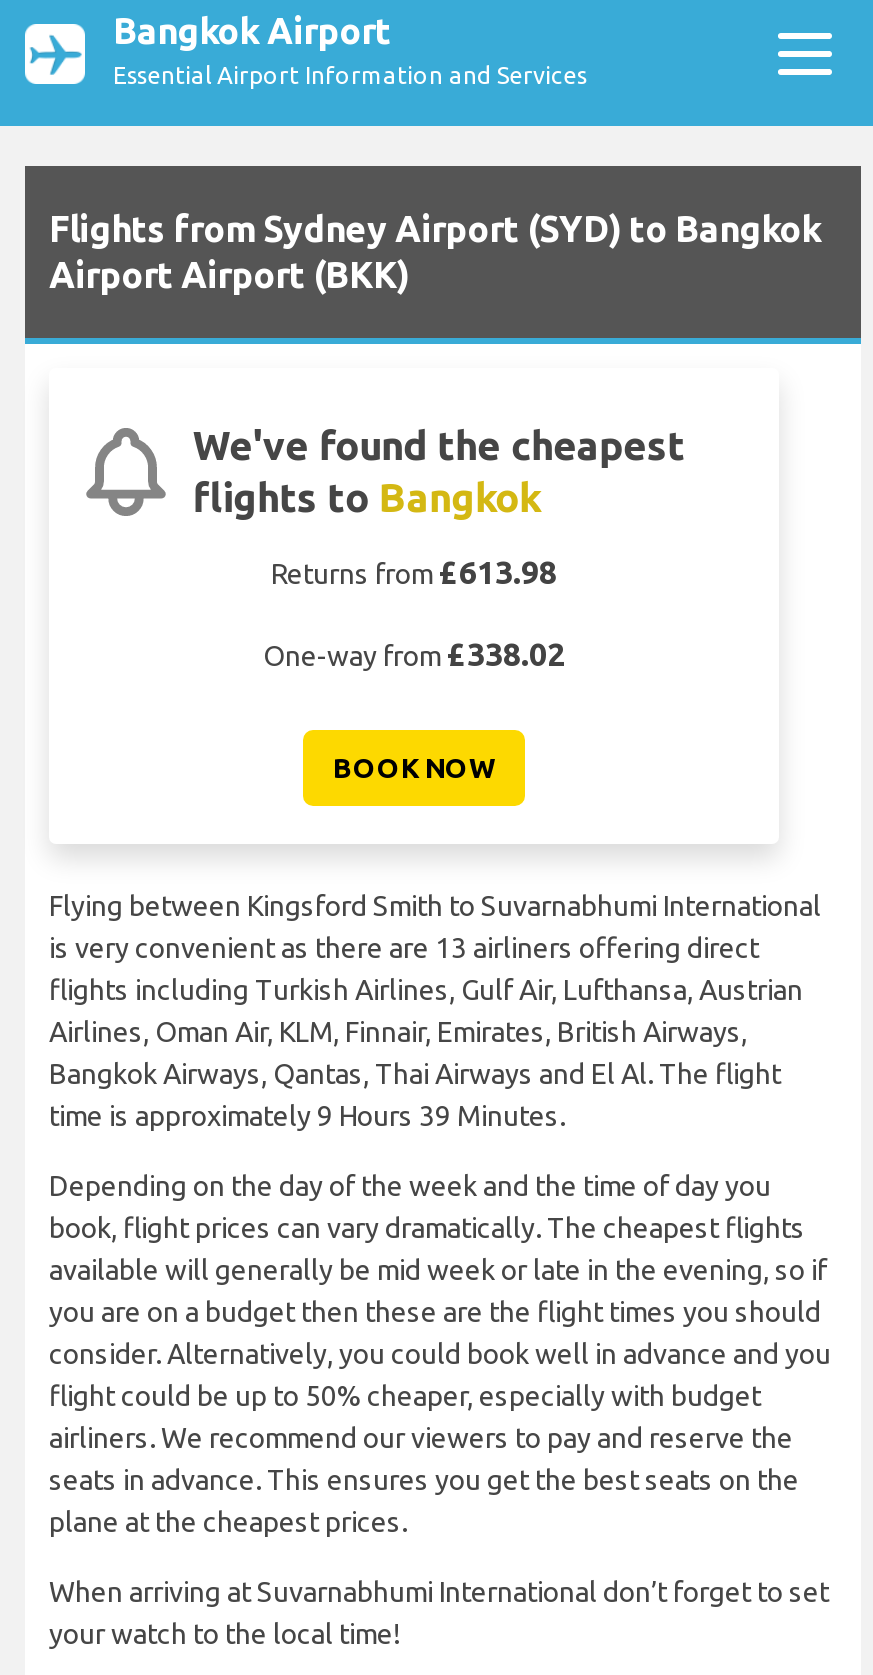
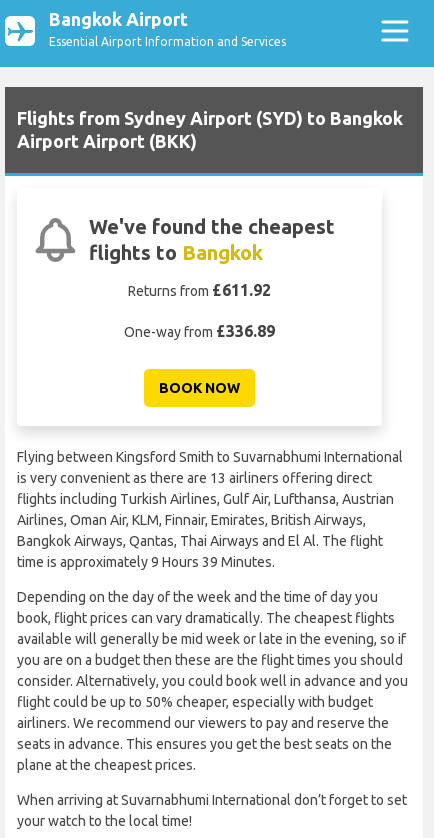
[271,554,557,590] Returns from £613.98 -> [128,281,271,299] Returns from £611.92
[263,636,565,672] One-way from £338.02 -> [124,322,275,340] One-way from £336.89

